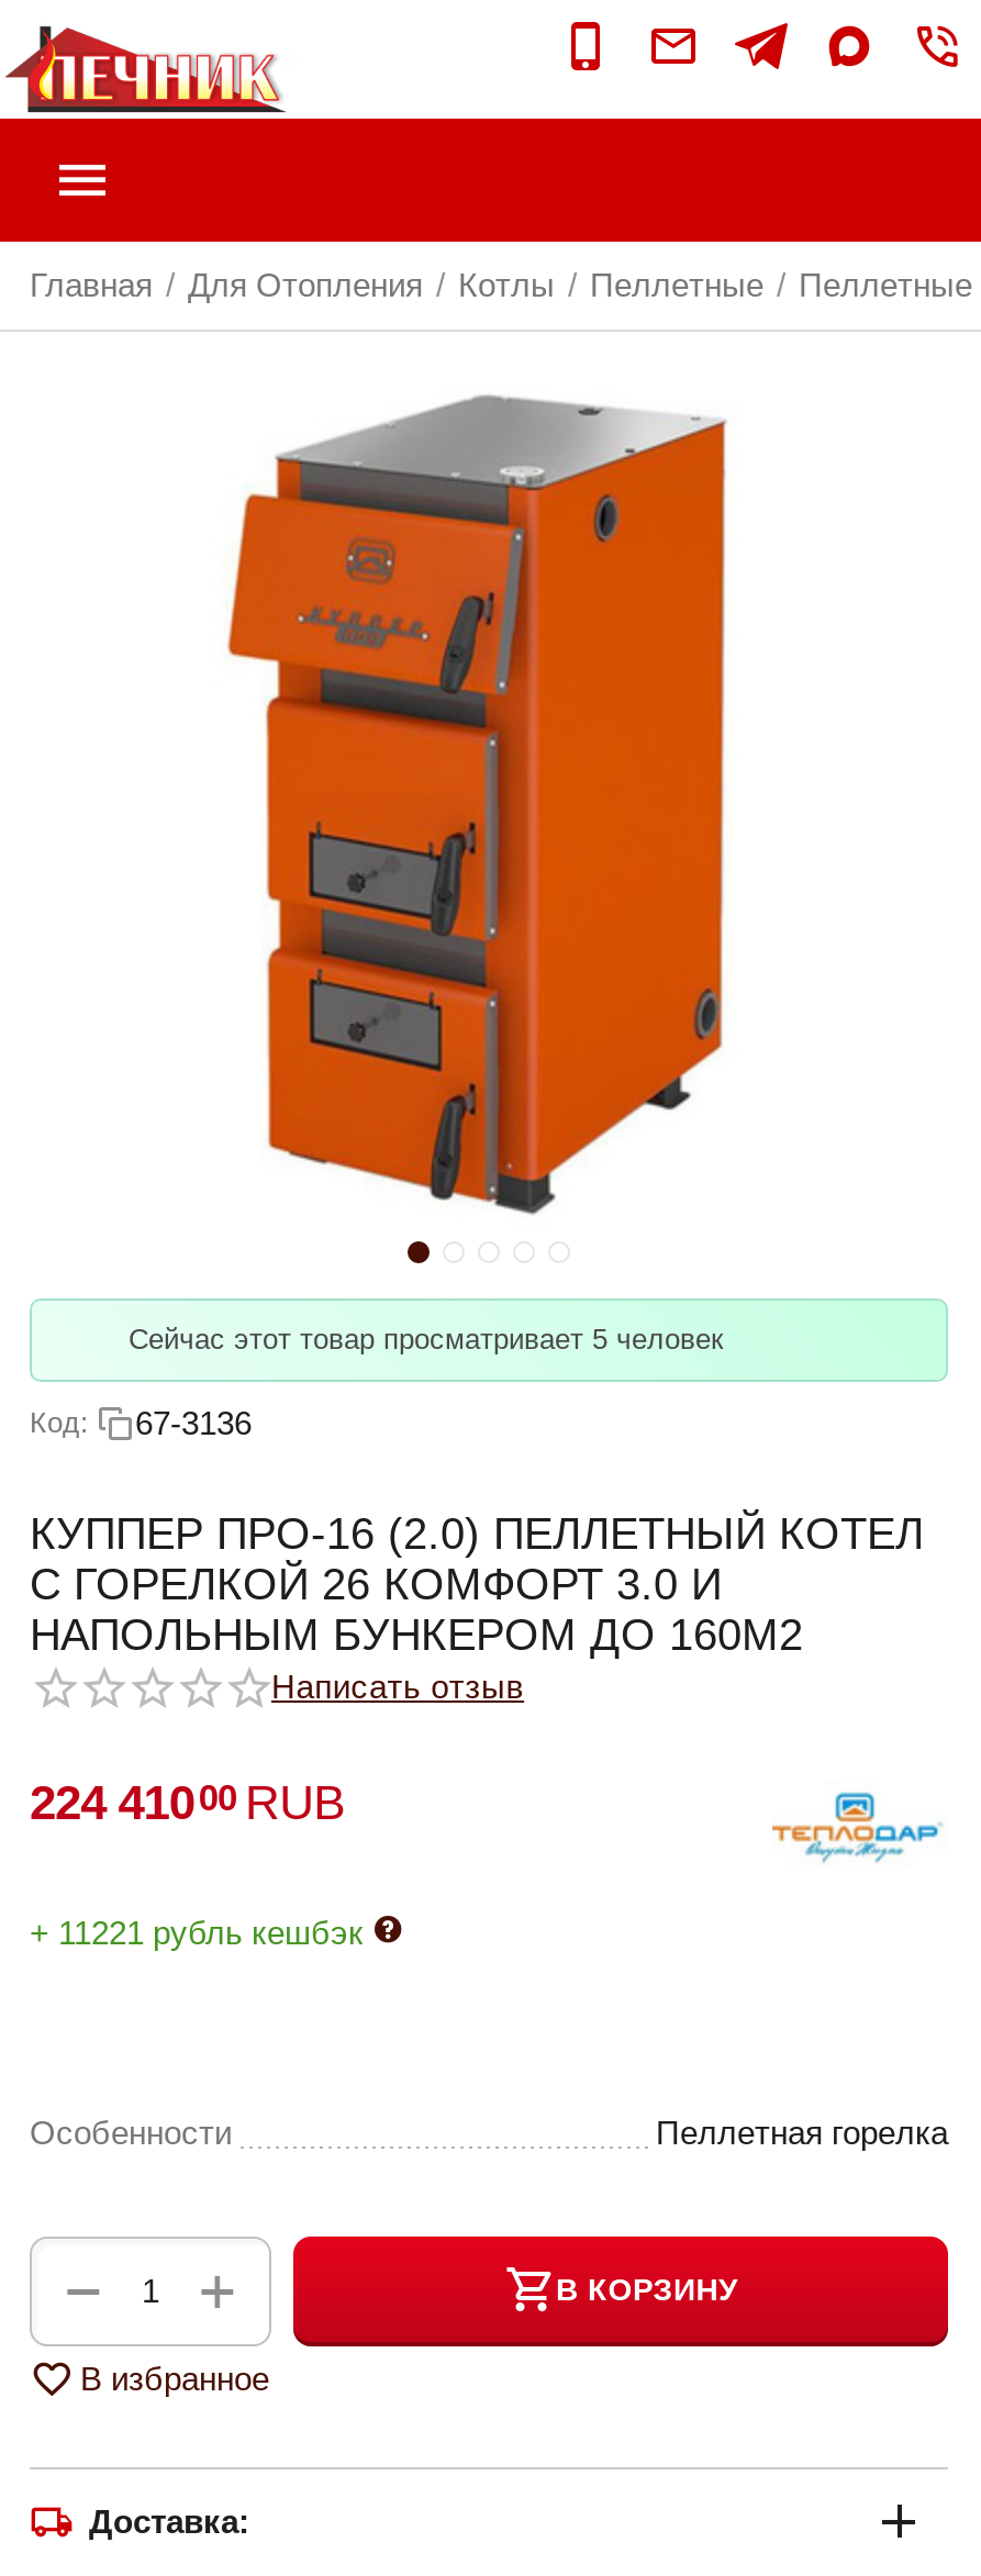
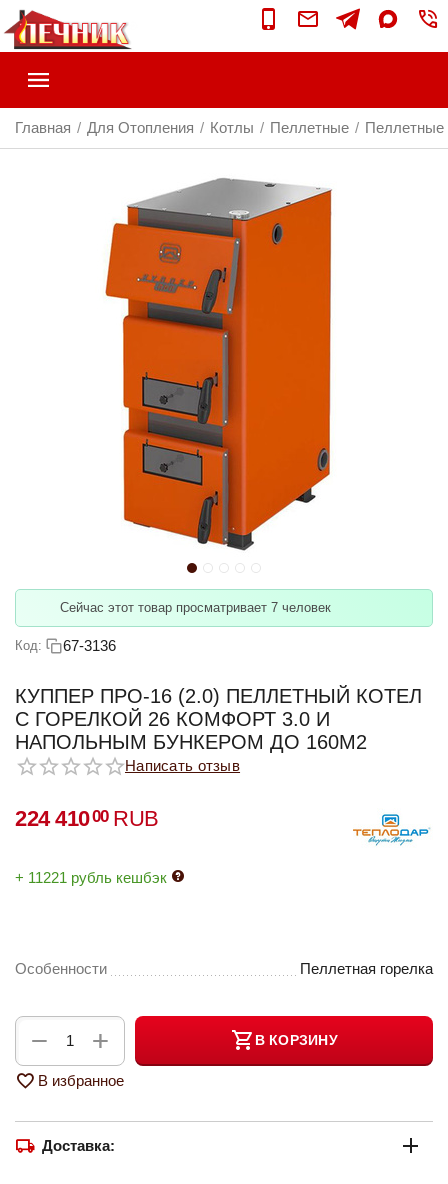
[129,1323,724,1356] Сейчас этот товар просматривает 5 человек -> [60,600,331,615] Сейчас этот товар просматривает 7 человек

